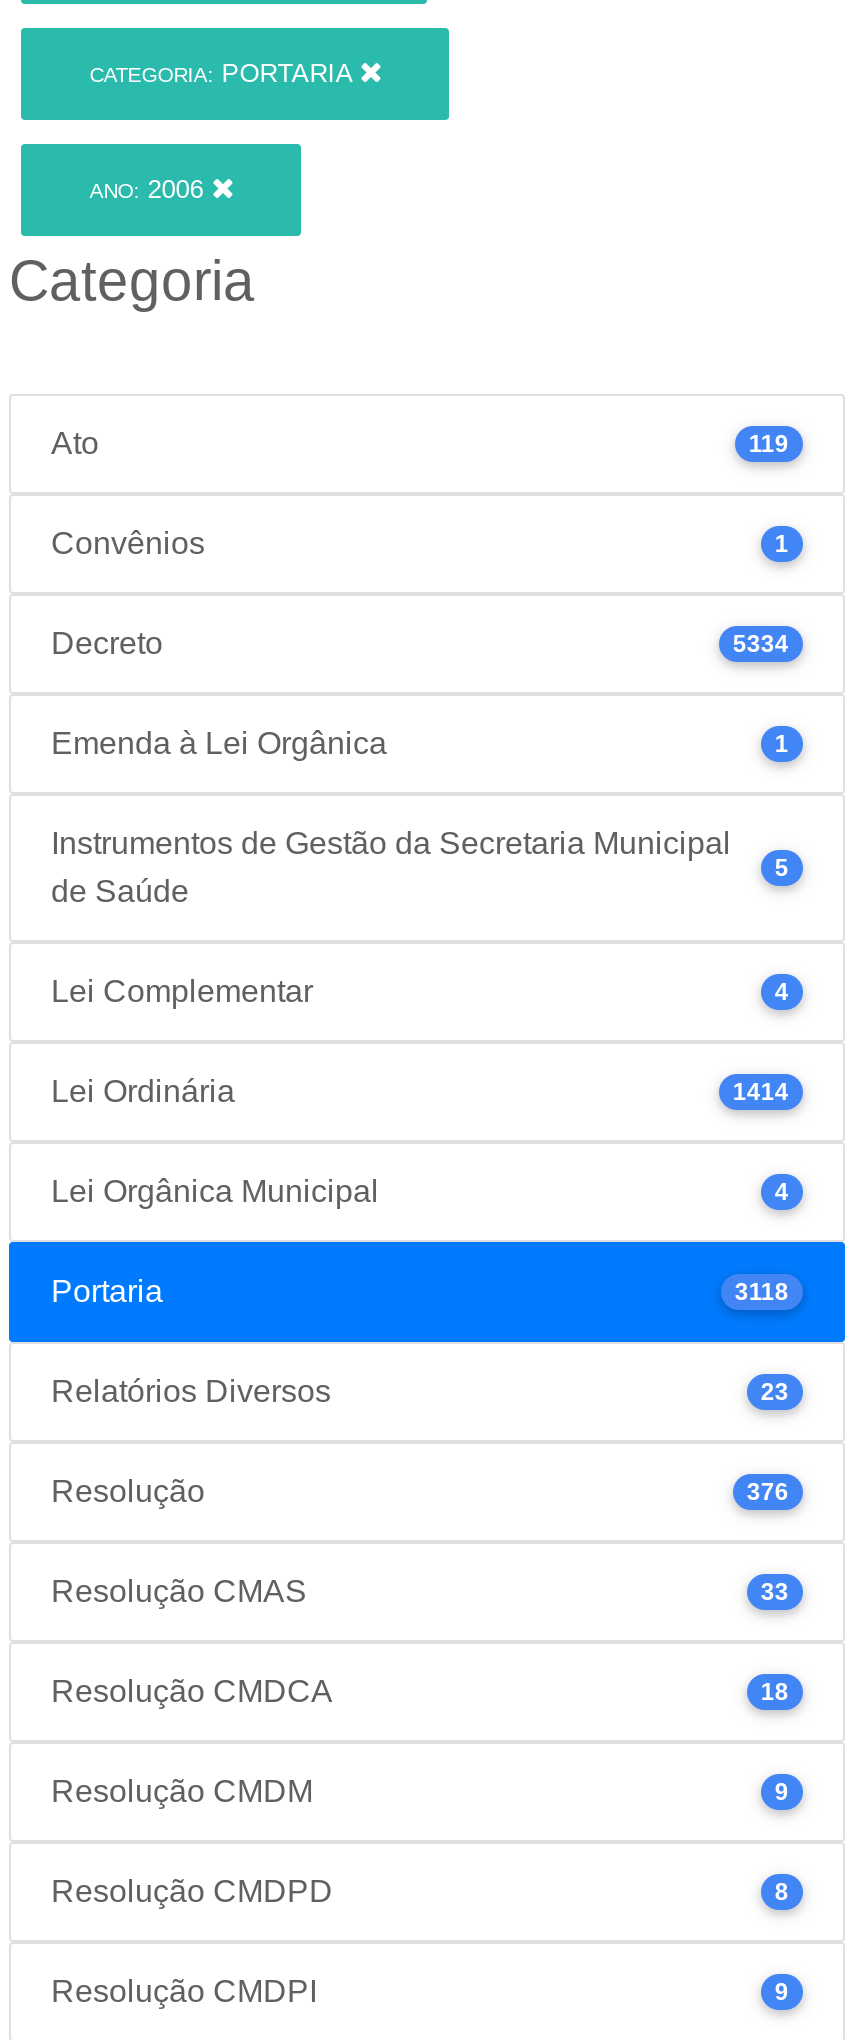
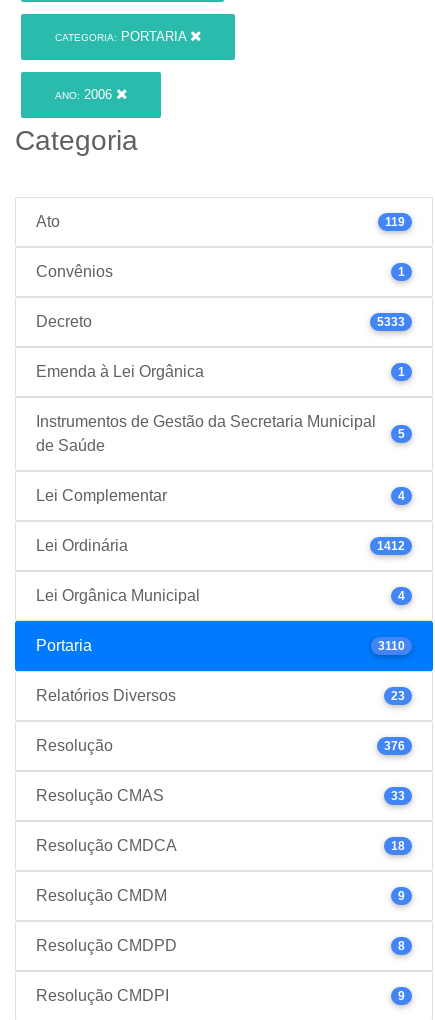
[733,629,789,657] 5334 -> [377,315,405,329] 5333
[733,1077,789,1105] 1414 -> [377,539,405,553] 1412
[735,1277,789,1305] 3118 -> [378,639,405,653] 3110

